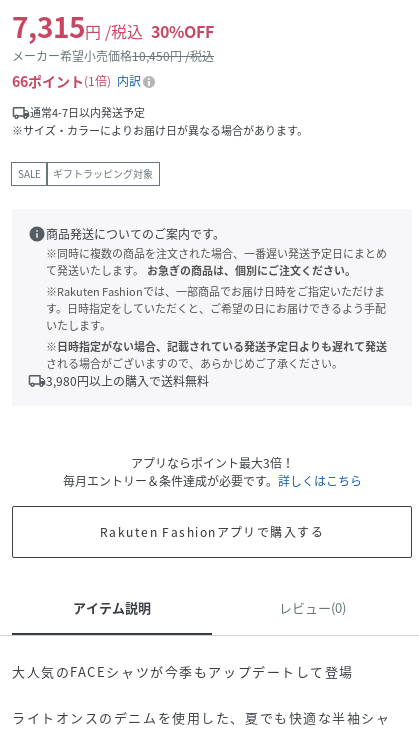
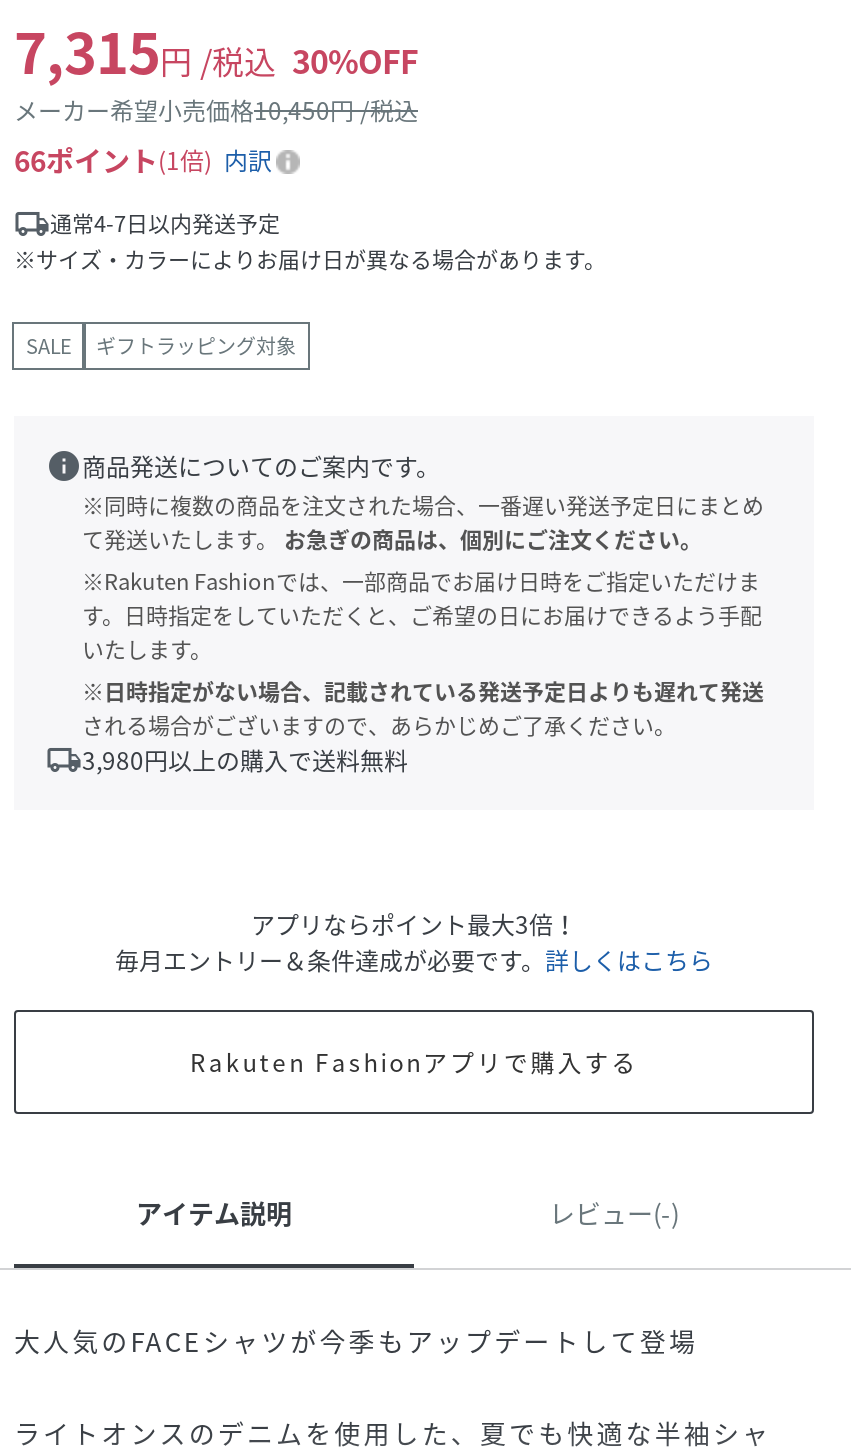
[278,598,345,617] レビュー(0) -> [549,1194,679,1232] レビュー(-)

